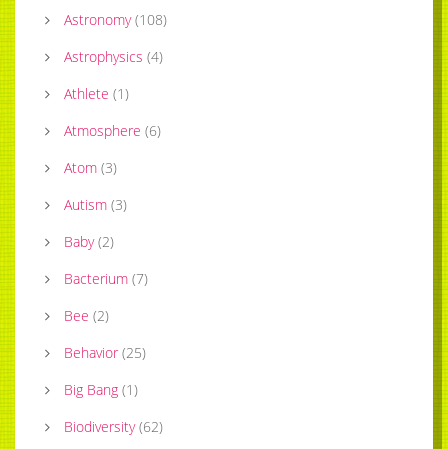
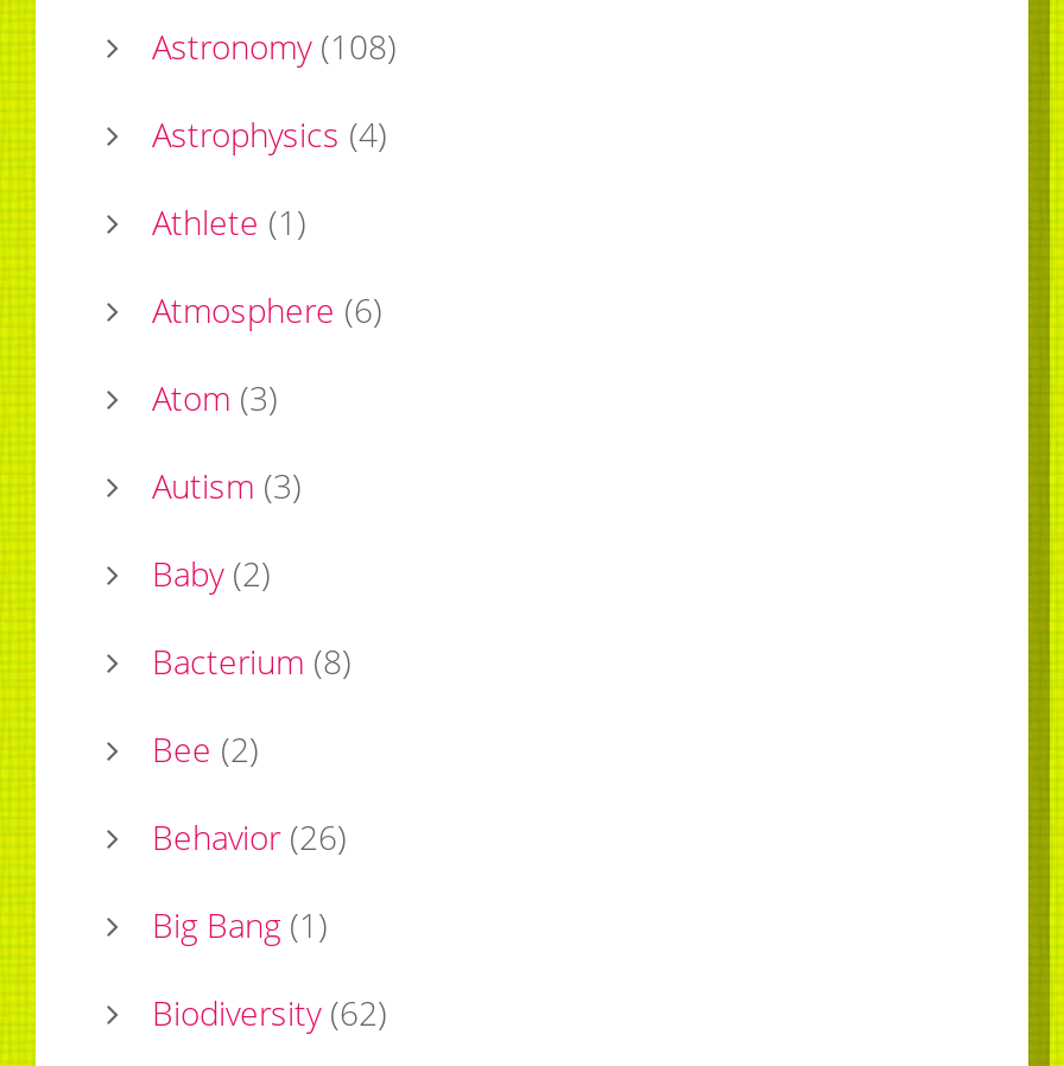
[64,269,148,288] Bacterium (7) -> [152,638,351,683] Bacterium (8)
[64,343,146,362] Behavior (25) -> [152,814,347,859] Behavior (26)

